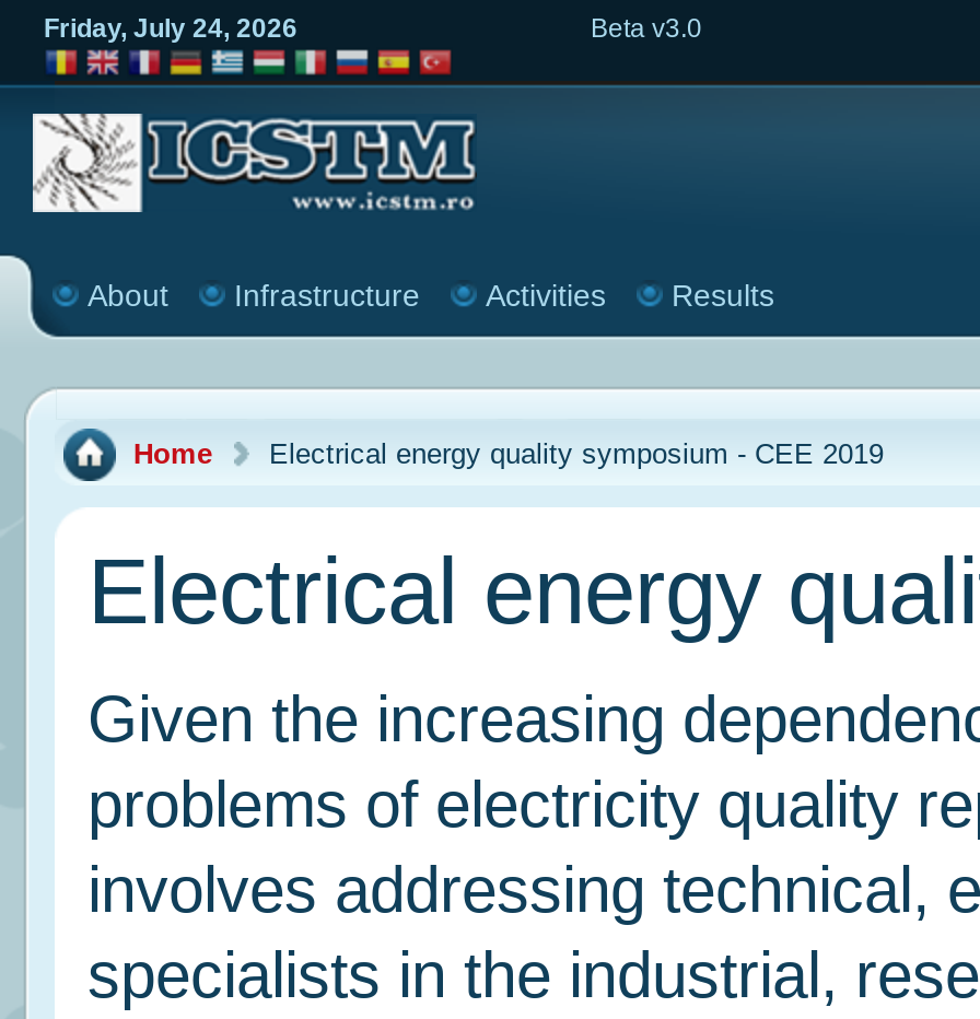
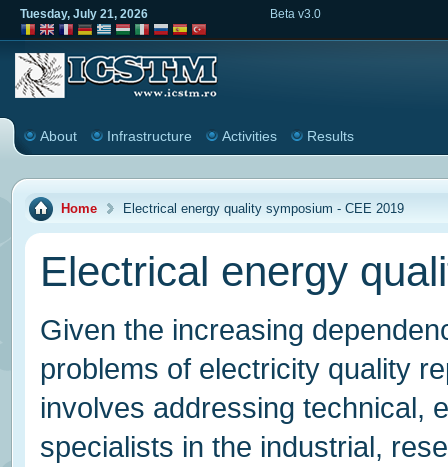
[44,13,297,44] Friday, July 24, 2026 -> [20,7,148,21] Tuesday, July 21, 2026

